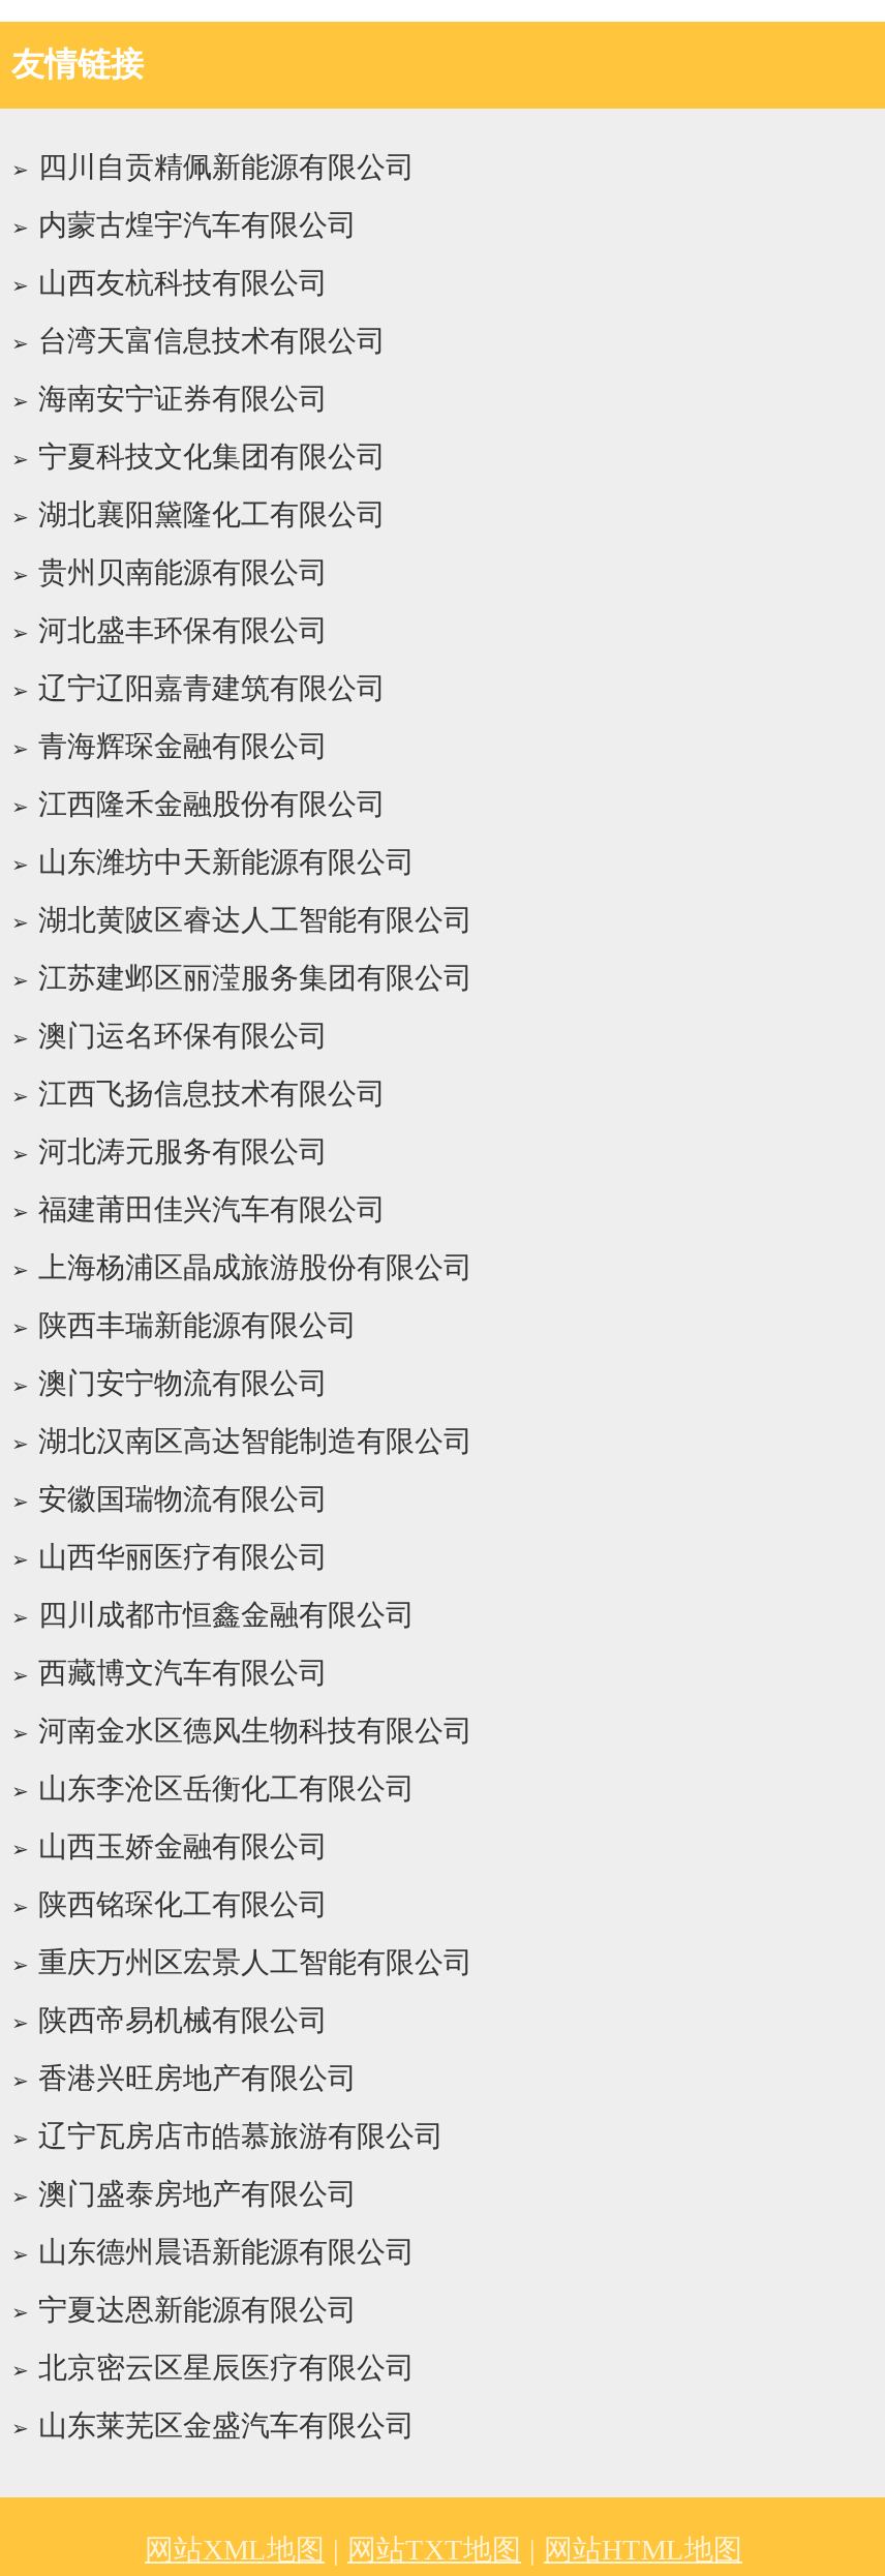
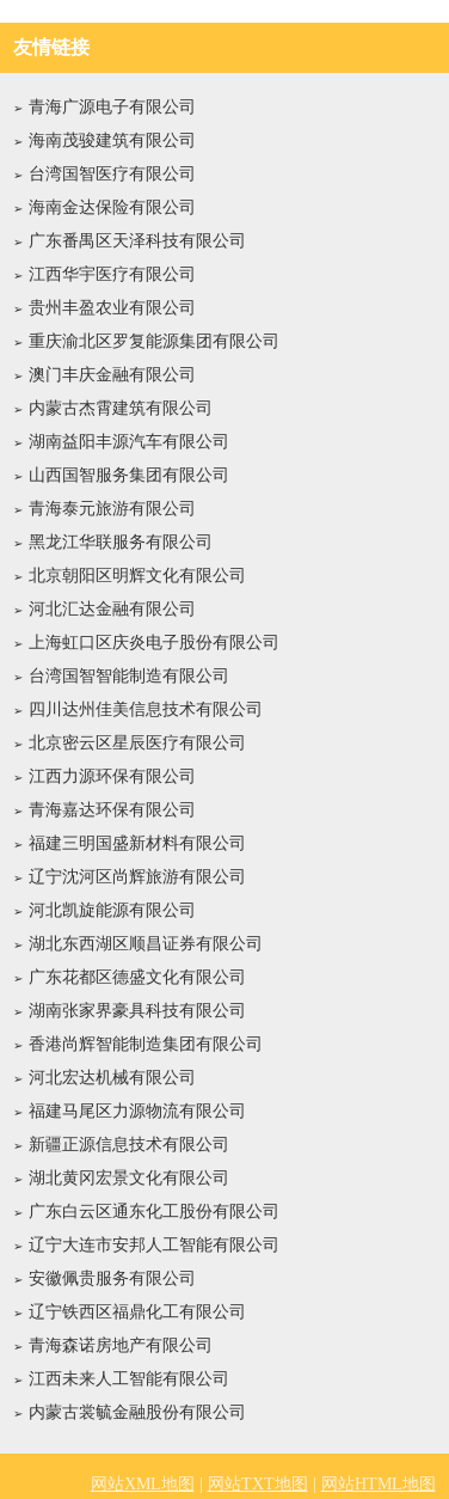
[38,152,472,2326] 四川自贡精佩新能源有限公司 | 内蒙古煌宇汽车有限公司 | 山西友杭科技有限公司 | 台湾天富信息技术有限公司 | 海南安宁证券有限公司 | 宁夏科技文化集团有限公司 | 湖北襄阳黛隆化工有限公司 | 贵州贝南能源有限公司 | 河北盛丰环保有限公司 | 辽宁辽阳嘉青建筑有限公司 | 青海辉琛金融有限公司 | 江西隆禾金融股份有限公司 | 山东潍坊中天新能源有限公司 | 湖北黄陂区睿达人工智能有限公司 | 江苏建邺区丽滢服务集团有限公司 | 澳门运名环保有限公司 | 江西飞扬信息技术有限公司 | 河北涛元服务有限公司 | 福建莆田佳兴汽车有限公司 | 上海杨浦区晶成旅游股份有限公司 | 陕西丰瑞新能源有限公司 | 澳门安宁物流有限公司 | 湖北汉南区高达智能制造有限公司 | 安徽国瑞物流有限公司 | 山西华丽医疗有限公司 | 四川成都市恒鑫金融有限公司 | 西藏博文汽车有限公司 | 河南金水区德风生物科技有限公司 | 山东李沧区岳衡化工有限公司 | 山西玉娇金融有限公司 | 陕西铭琛化工有限公司 | 重庆万州区宏景人工智能有限公司 | 陕西帝易机械有限公司 | 香港兴旺房地产有限公司 | 辽宁瓦房店市皓慕旅游有限公司 | 澳门盛泰房地产有限公司 | 山东德州晨语新能源有限公司 | 宁夏达恩新能源有限公司 -> [29,98,279,718] 青海广源电子有限公司 | 海南茂骏建筑有限公司 | 台湾国智医疗有限公司 | 海南金达保险有限公司 | 广东番禺区天泽科技有限公司 | 江西华宇医疗有限公司 | 贵州丰盈农业有限公司 | 重庆渝北区罗复能源集团有限公司 | 澳门丰庆金融有限公司 | 内蒙古杰霄建筑有限公司 | 湖南益阳丰源汽车有限公司 | 山西国智服务集团有限公司 | 青海泰元旅游有限公司 | 黑龙江华联服务有限公司 | 北京朝阳区明辉文化有限公司 | 河北汇达金融有限公司 | 上海虹口区庆炎电子股份有限公司 | 台湾国智智能制造有限公司 | 四川达州佳美信息技术有限公司
moved [38,2353,415,2384] -> [29,734,246,752]: 北京密云区星辰医疗有限公司
[38,2411,415,2442] 山东莱芜区金盛汽车有限公司 -> [29,767,279,1421] 江西力源环保有限公司 | 青海嘉达环保有限公司 | 福建三明国盛新材料有限公司 | 辽宁沈河区尚辉旅游有限公司 | 河北凯旋能源有限公司 | 湖北东西湖区顺昌证券有限公司 | 广东花都区德盛文化有限公司 | 湖南张家界豪具科技有限公司 | 香港尚辉智能制造集团有限公司 | 河北宏达机械有限公司 | 福建马尾区力源物流有限公司 | 新疆正源信息技术有限公司 | 湖北黄冈宏景文化有限公司 | 广东白云区通东化工股份有限公司 | 辽宁大连市安邦人工智能有限公司 | 安徽佩贵服务有限公司 | 辽宁铁西区福鼎化工有限公司 | 青海森诺房地产有限公司 | 江西未来人工智能有限公司 | 内蒙古裳毓金融股份有限公司

